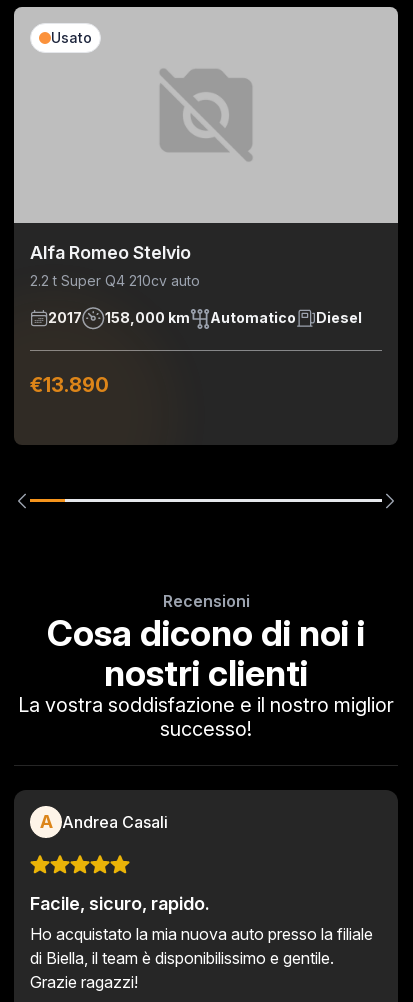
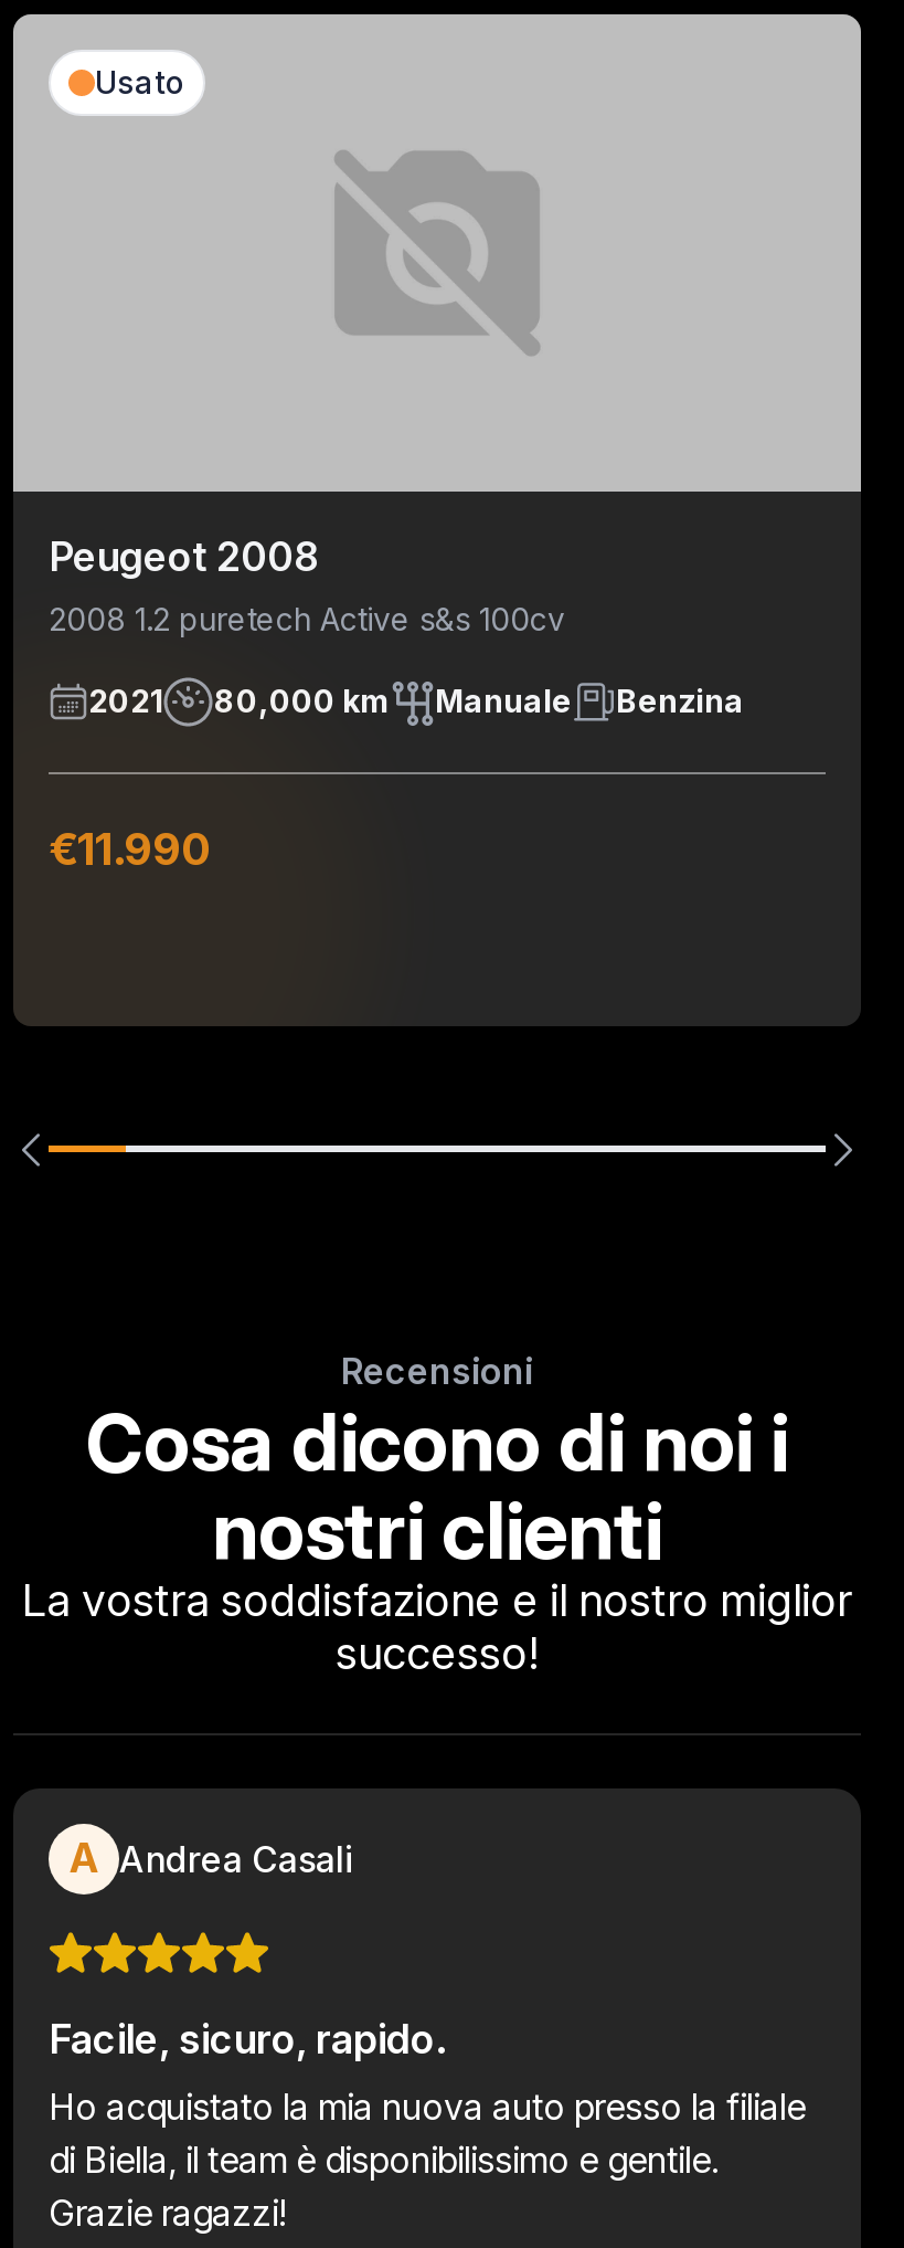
[30,242,200,289] Alfa Romeo Stelvio | 2.2 t Super Q4 210cv auto -> [49,533,565,637] Peugeot 2008 | 2008 1.2 puretech Active s&s 100cv
[48,309,362,326] 2017 | 158,000 km | Automatico | Diesel -> [88,682,744,720] 2021 | 80,000 km | Manuale | Benzina
[30,373,109,397] €13.890 -> [49,823,212,876] €11.990

